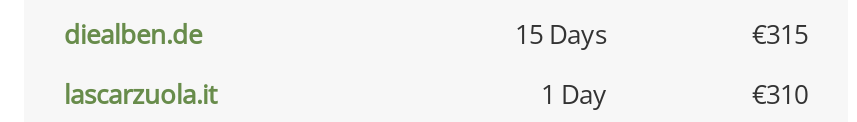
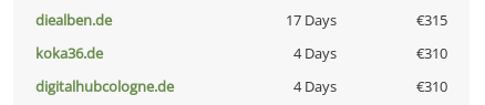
[515,16,607,52] 15 Days -> [285,10,336,30] 17 Days
[64,76,607,112] lascarzuola.it | 1 Day -> [35,43,447,96] koka36.de | 4 Days | €310 | digitalhubcologne.de | 4 Days

